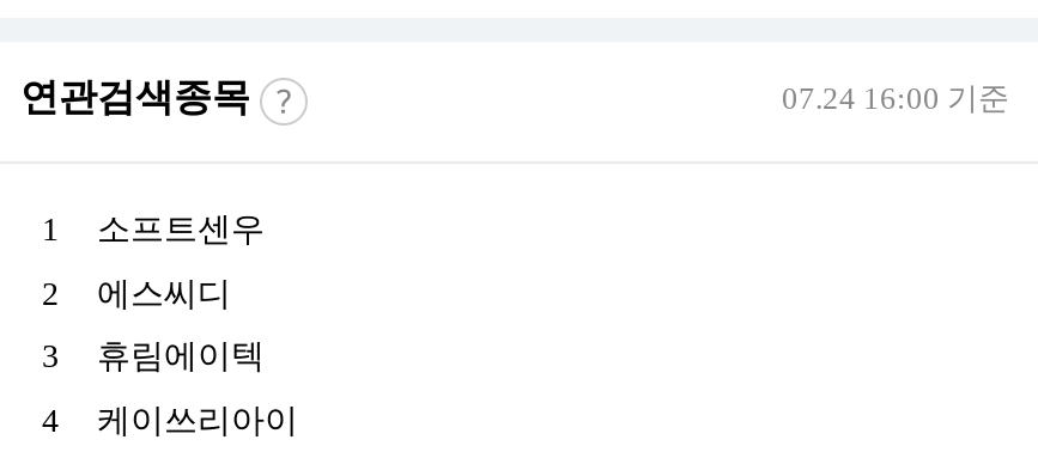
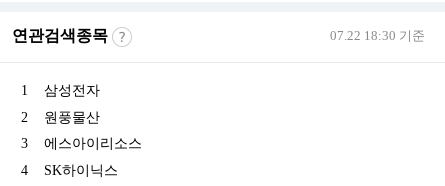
[782,80,1009,116] 07.24 16:00 기준 -> [330,28,425,43] 07.22 18:30 기준
[97,212,265,248] 소프트센우 -> [44,83,100,98] 삼성전자
[97,275,231,311] 에스씨디 -> [44,109,100,124] 원풍물산
[97,338,265,374] 휴림에이텍 -> [44,136,142,151] 에스아이리소스
[97,402,298,438] 케이쓰리아이 -> [44,162,118,177] SK하이닉스

